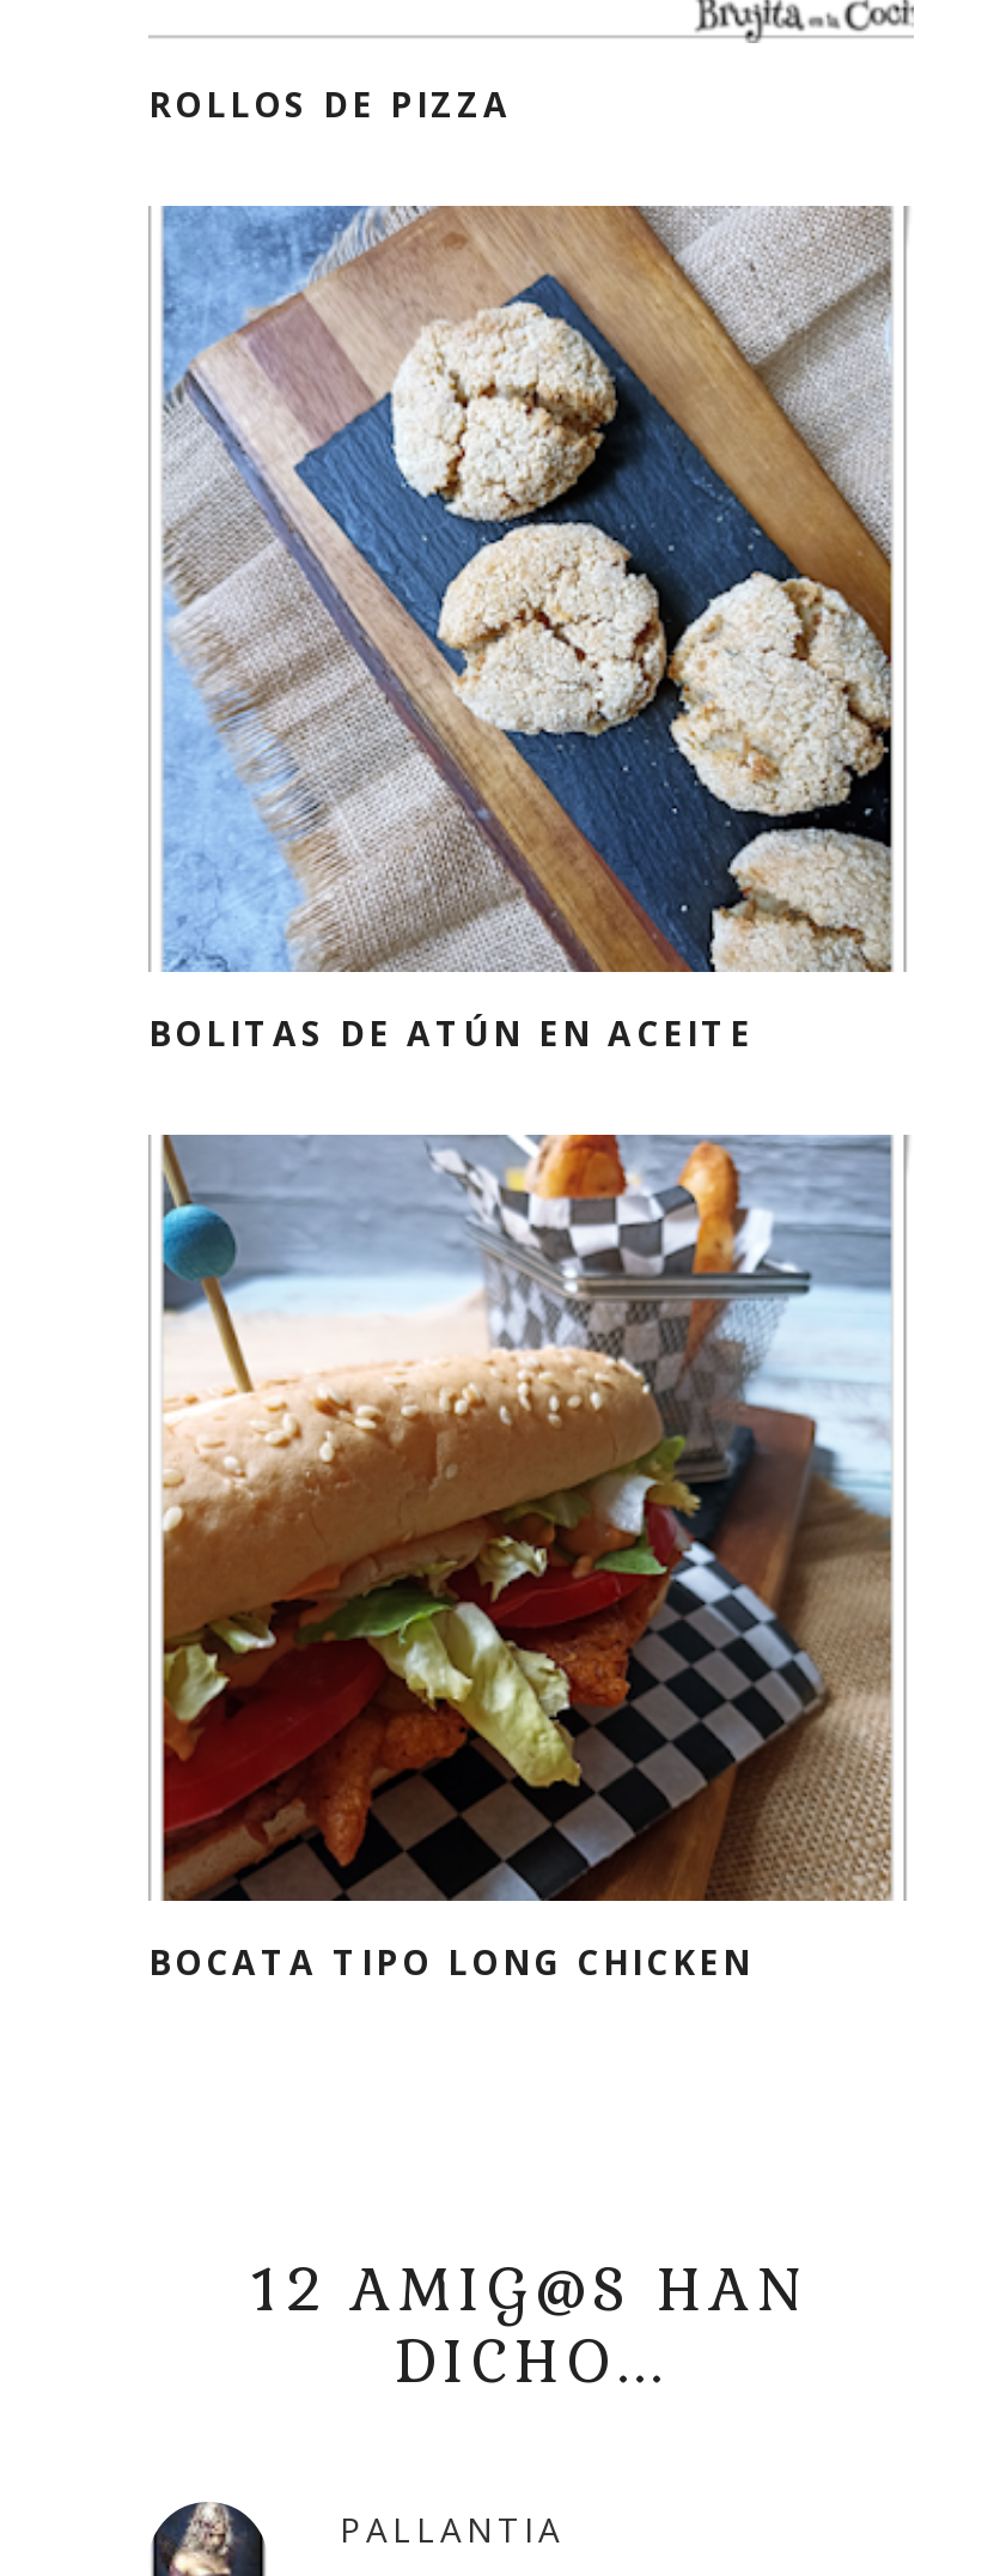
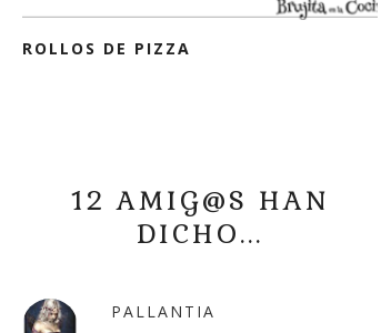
[148,203,895,1057] [image] | BOLITAS DE ATÚN EN ACEITE -> none
[148,1132,907,1986] [image] | BOCATA TIPO LONG CHICKEN -> none

